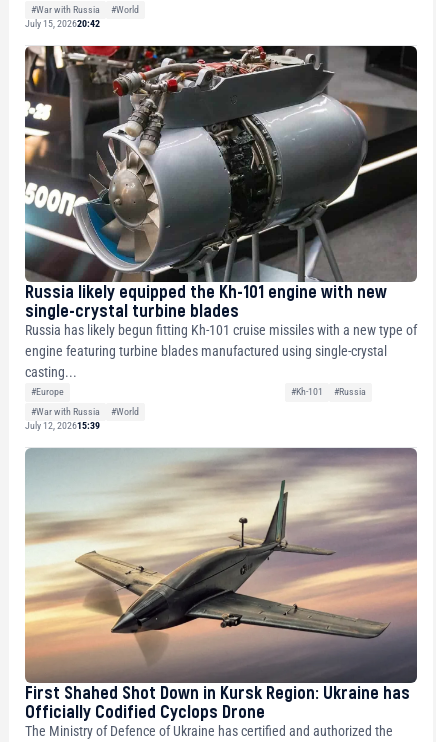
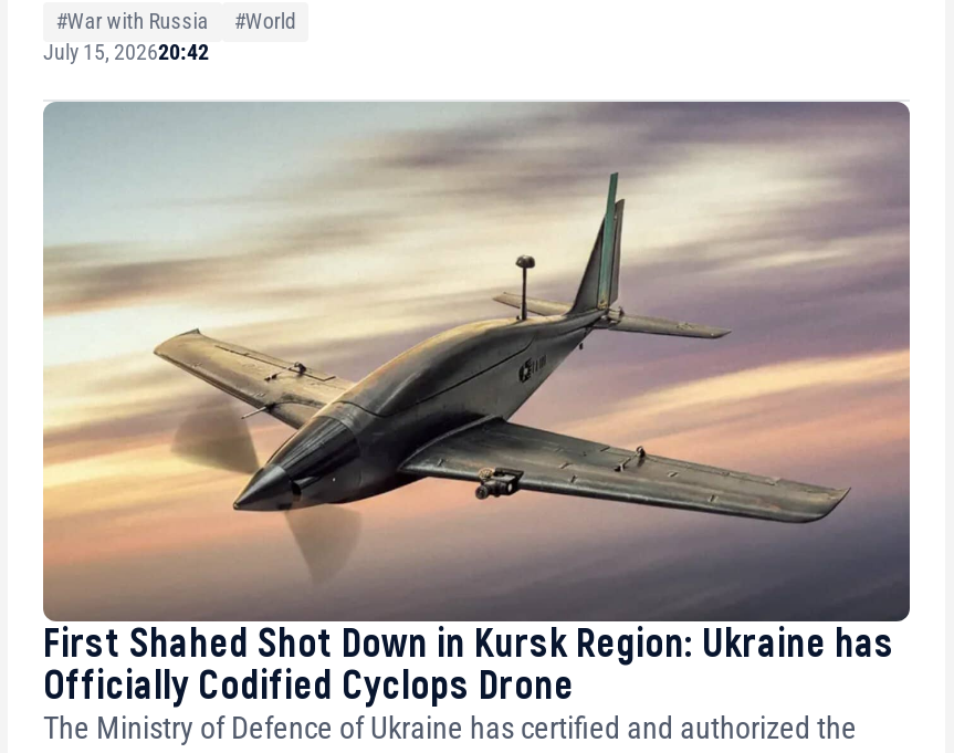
[24,45,418,431] [image] | Russia likely equipped the Kh-101 engine with new | single-crystal turbine blades | Russia has likely begun fitting Kh-101 cruise missiles with a new type of | engine featuring turbine blades manufactured using single-crystal | casting... | #Europe | #Kh-101 | #Russia | #War with Russia | #World | July 12, 2026 15:39 -> none

